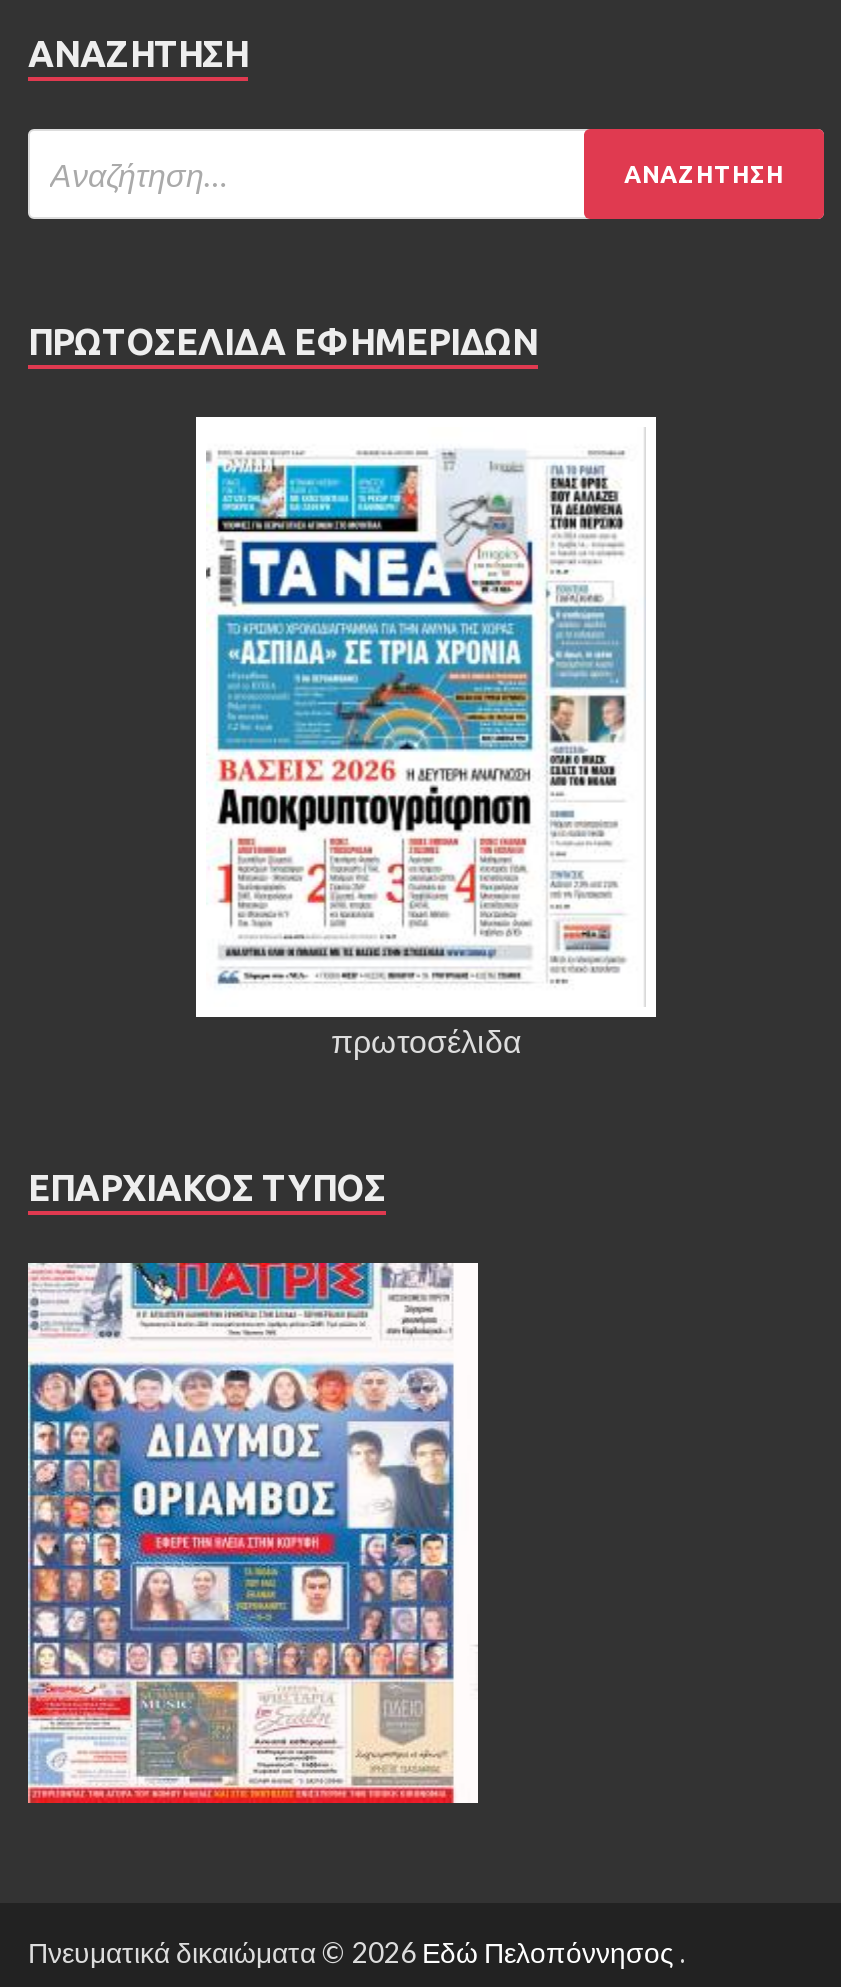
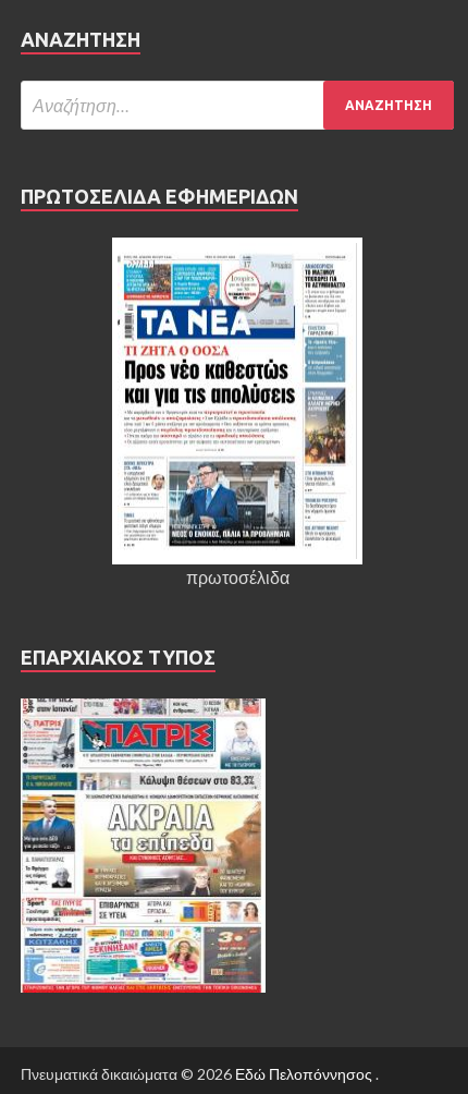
[216,451,626,983] [image] -> [123,256,347,547] [image]
[26,1261,470,1805] [image] -> [20,697,262,994] [image]

